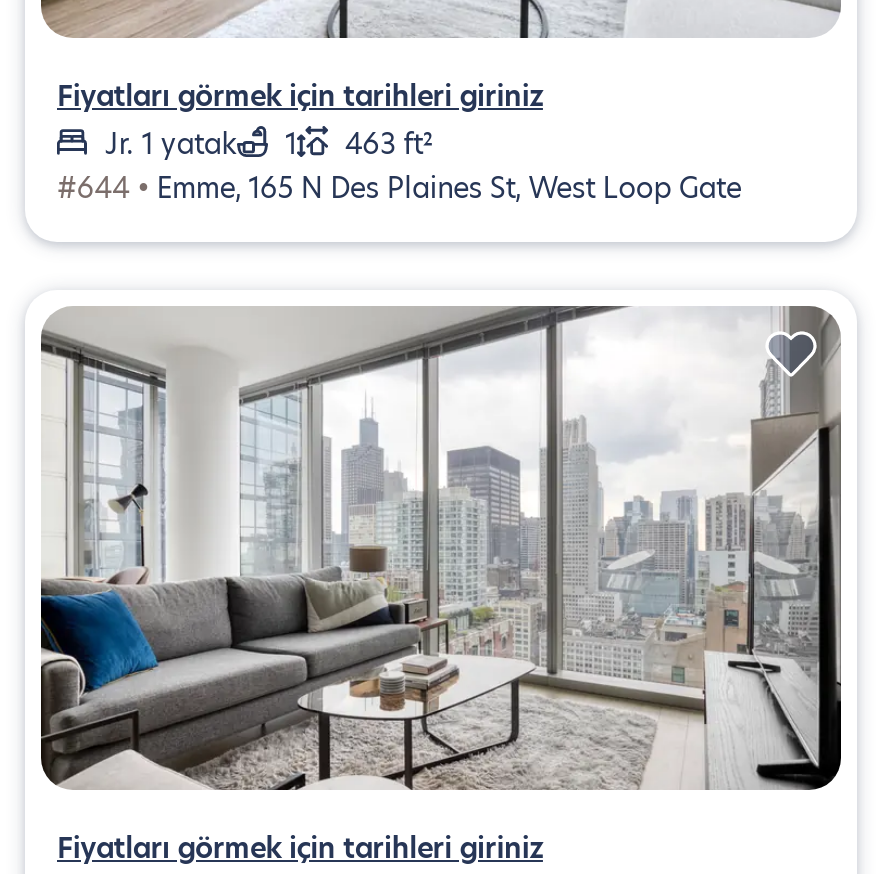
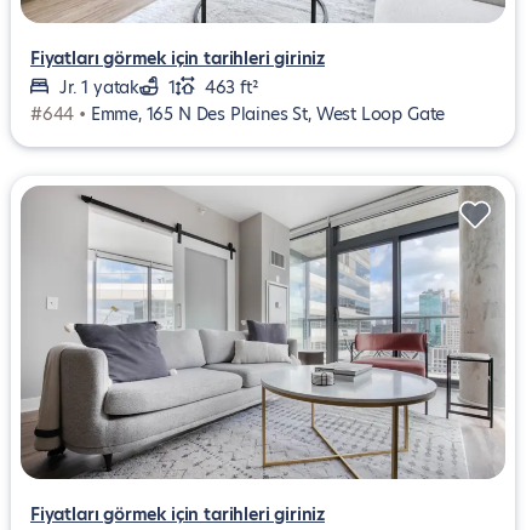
[41,306,843,790] [image] -> [19,186,505,480] [image]

